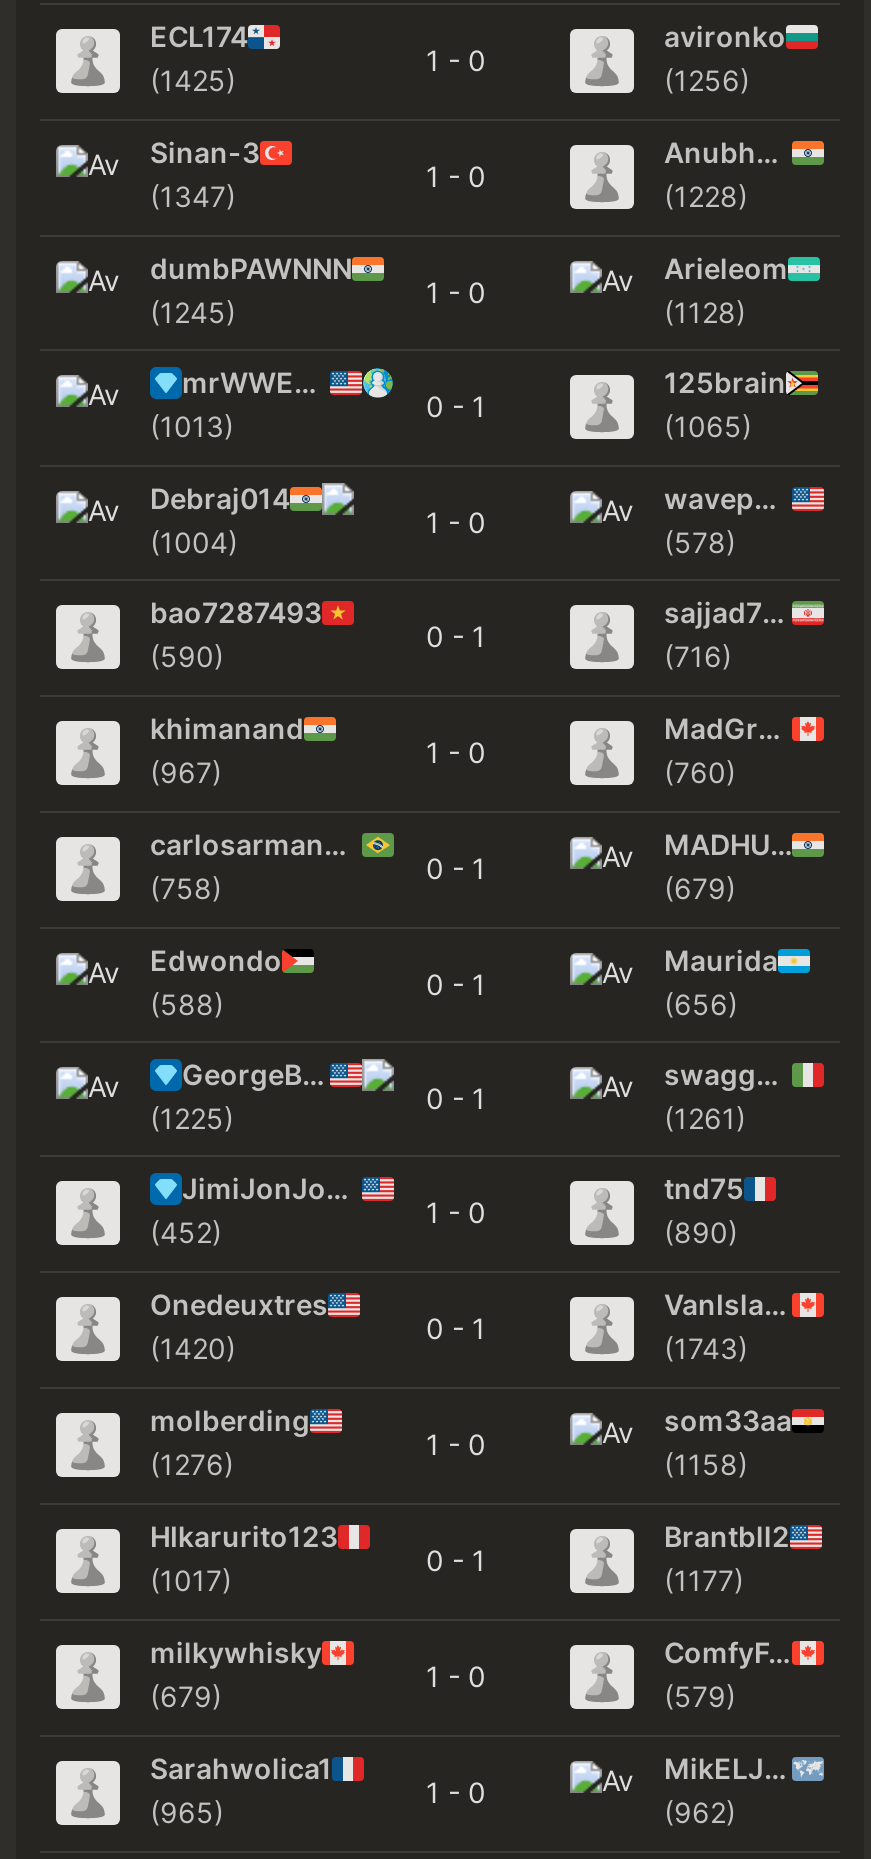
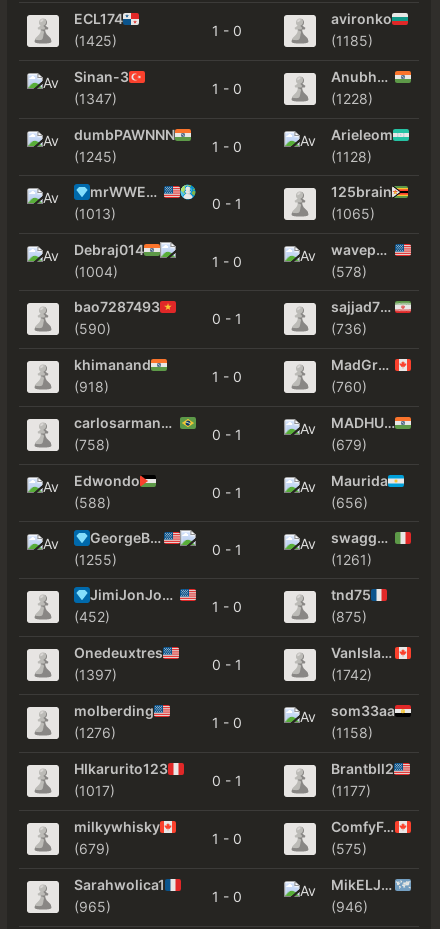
[664,63,750,97] (1256) -> [331,32,373,49] (1185)
[664,639,732,673] (716) -> [331,320,367,337] (736)
[150,755,222,789] (967) -> [74,378,109,395] (918)
[150,1101,234,1135] (1225) -> [74,551,117,568] (1255)
[664,1215,738,1249] (890) -> [331,608,367,625] (875)
[150,1331,236,1365] (1420) -> [74,666,117,683] (1397)
[664,1331,748,1365] (1743) -> [331,666,372,683] (1742)
[664,1679,736,1713] (579) -> [331,840,367,857] (575)
[664,1795,736,1829] (962) -> [331,898,368,915] (946)

